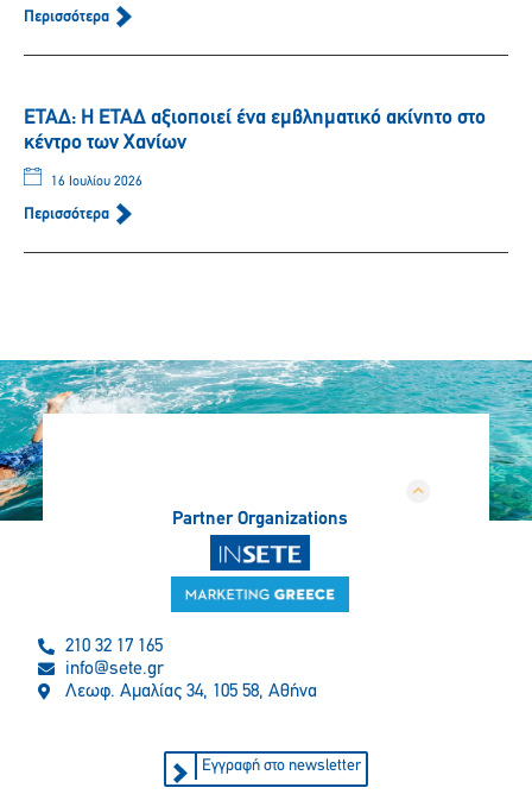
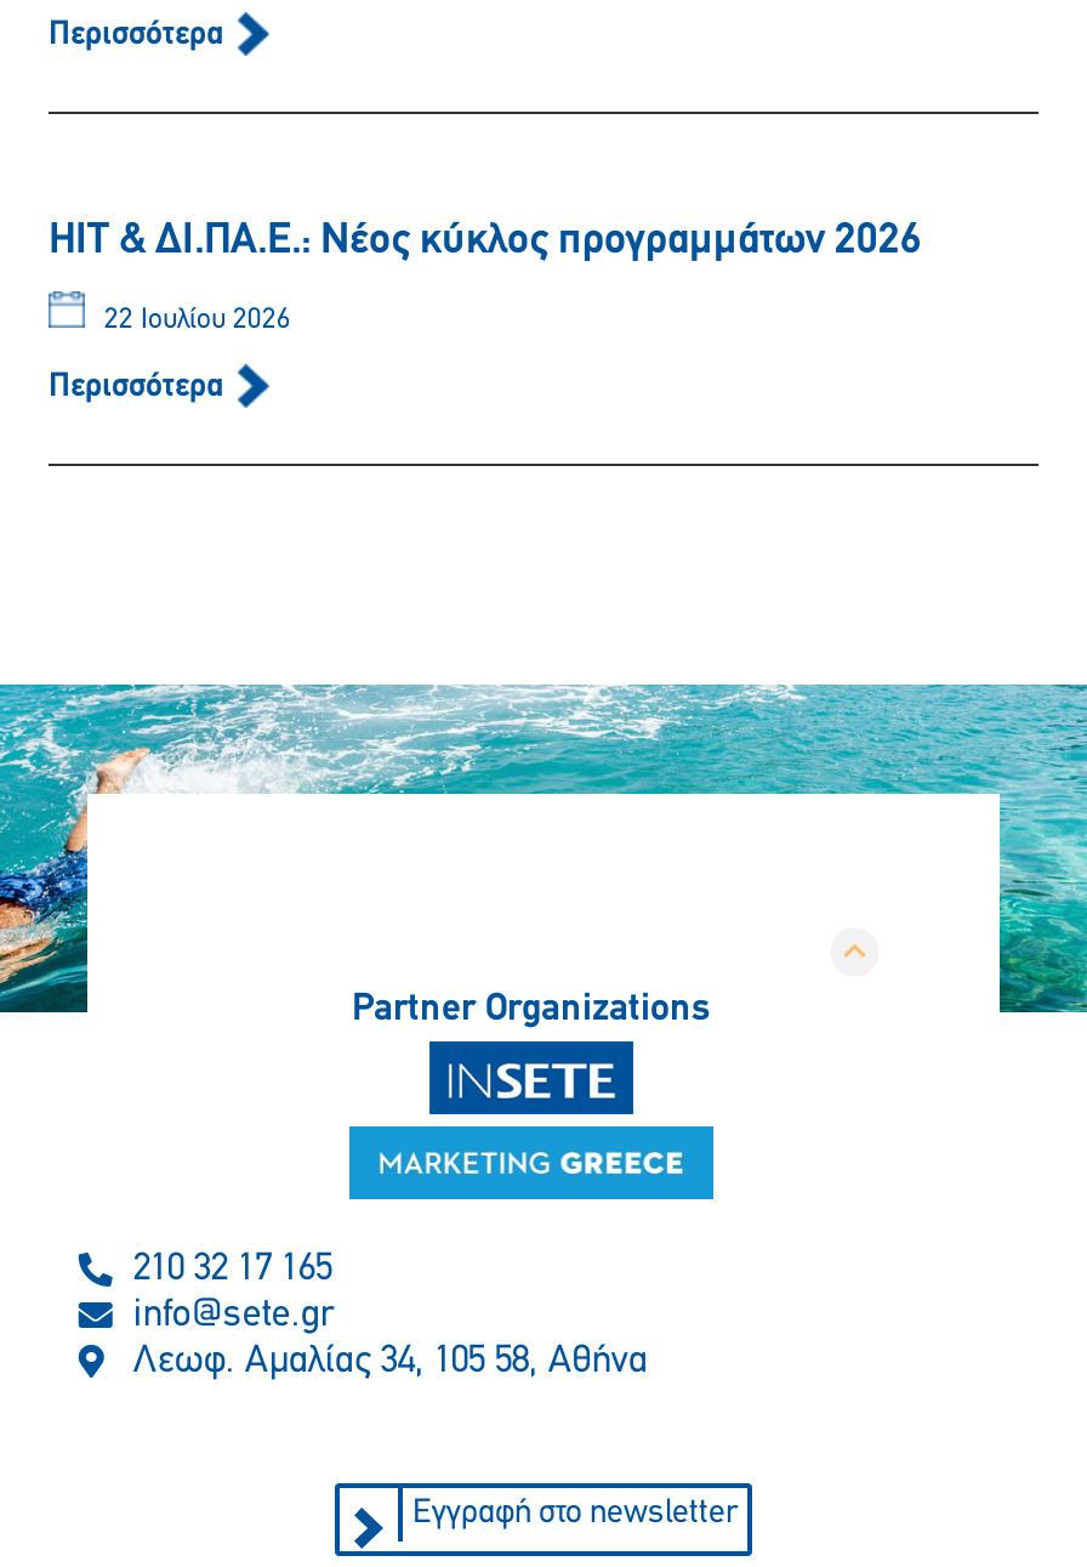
[24,107,486,155] ΕΤΑΔ: Η ΕΤΑΔ αξιοποιεί ένα εμβληματικό ακίνητο στο | κέντρο των Χανίων -> [49,219,922,266] HIT & ΔΙ.ΠΑ.Ε.: Νέος κύκλος προγραμμάτων 2026
[47,175,142,189] 16 Ιουλίου 2026 -> [97,307,291,336] 22 Ιουλίου 2026

